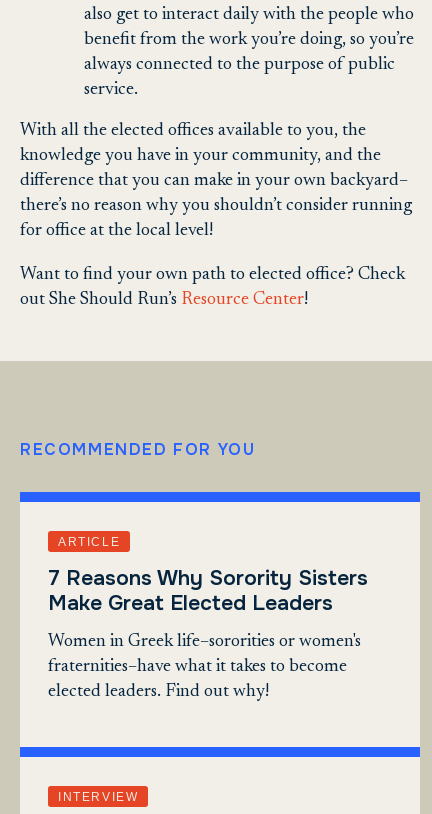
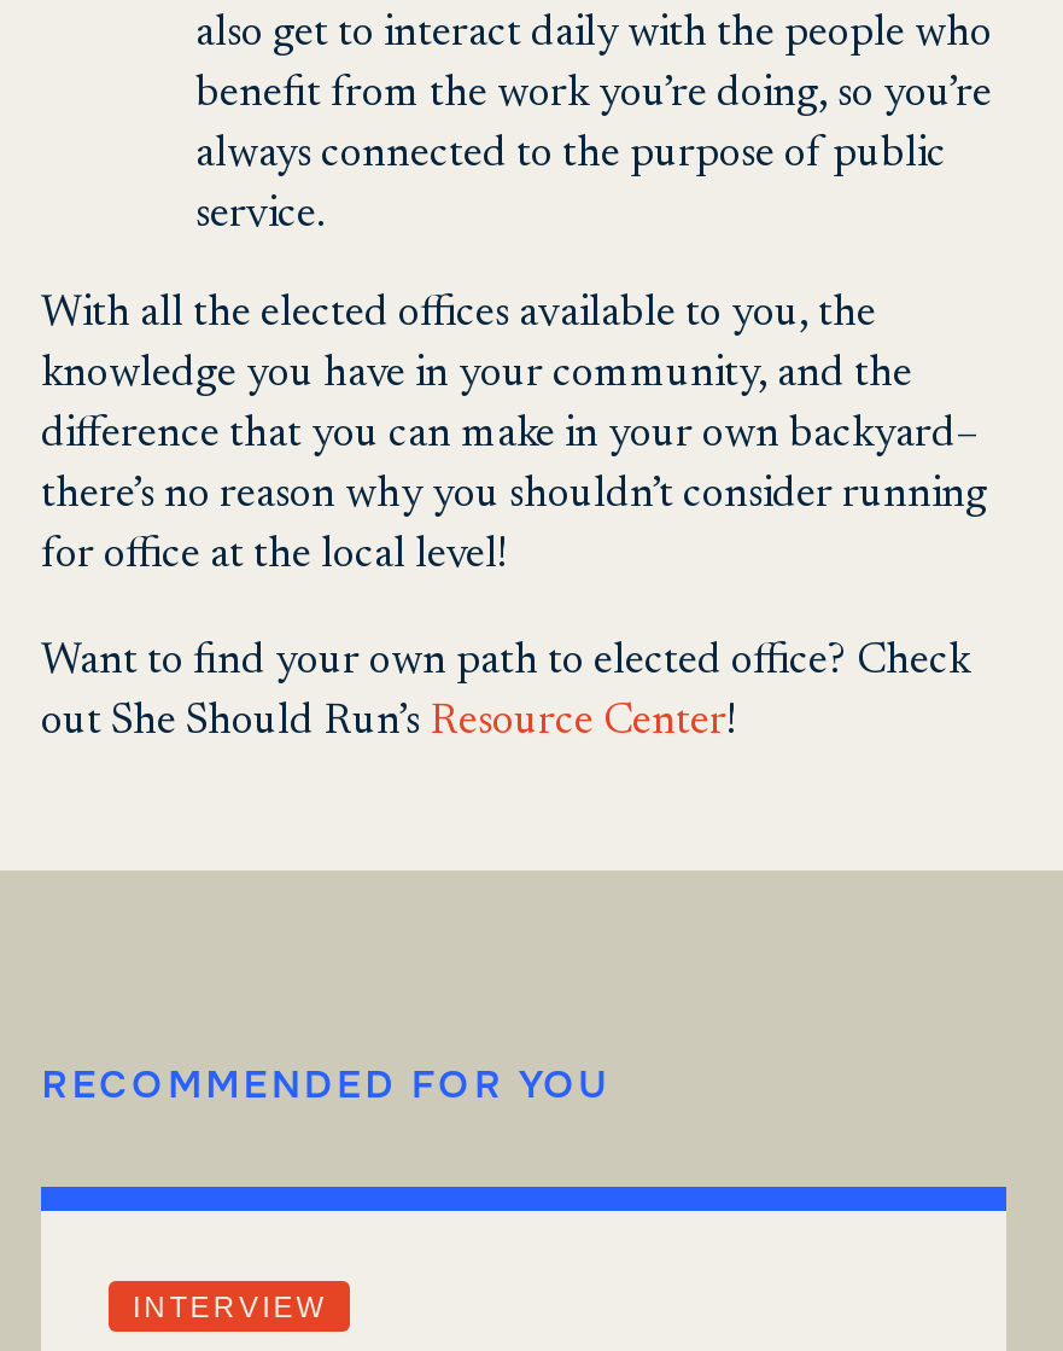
[48,535,368,701] ARTICLE | 7 Reasons Why Sorority Sisters | Make Great Elected Leaders | Women in Greek life–sororities or women's | fraternities–have what it takes to become | elected leaders. Find out why! -> none

